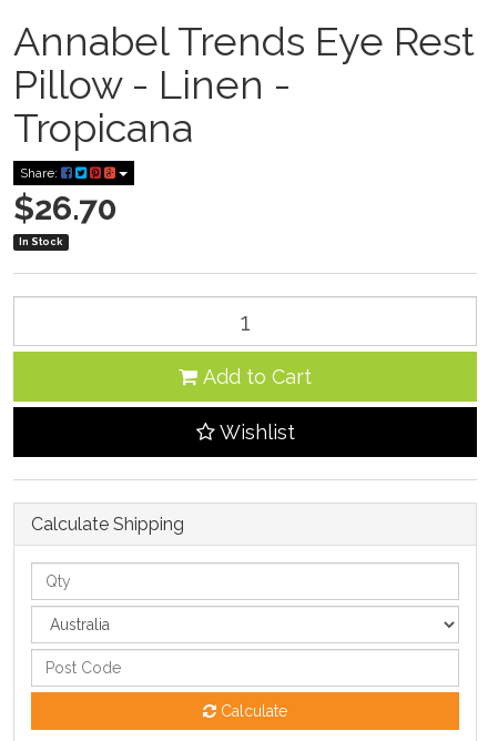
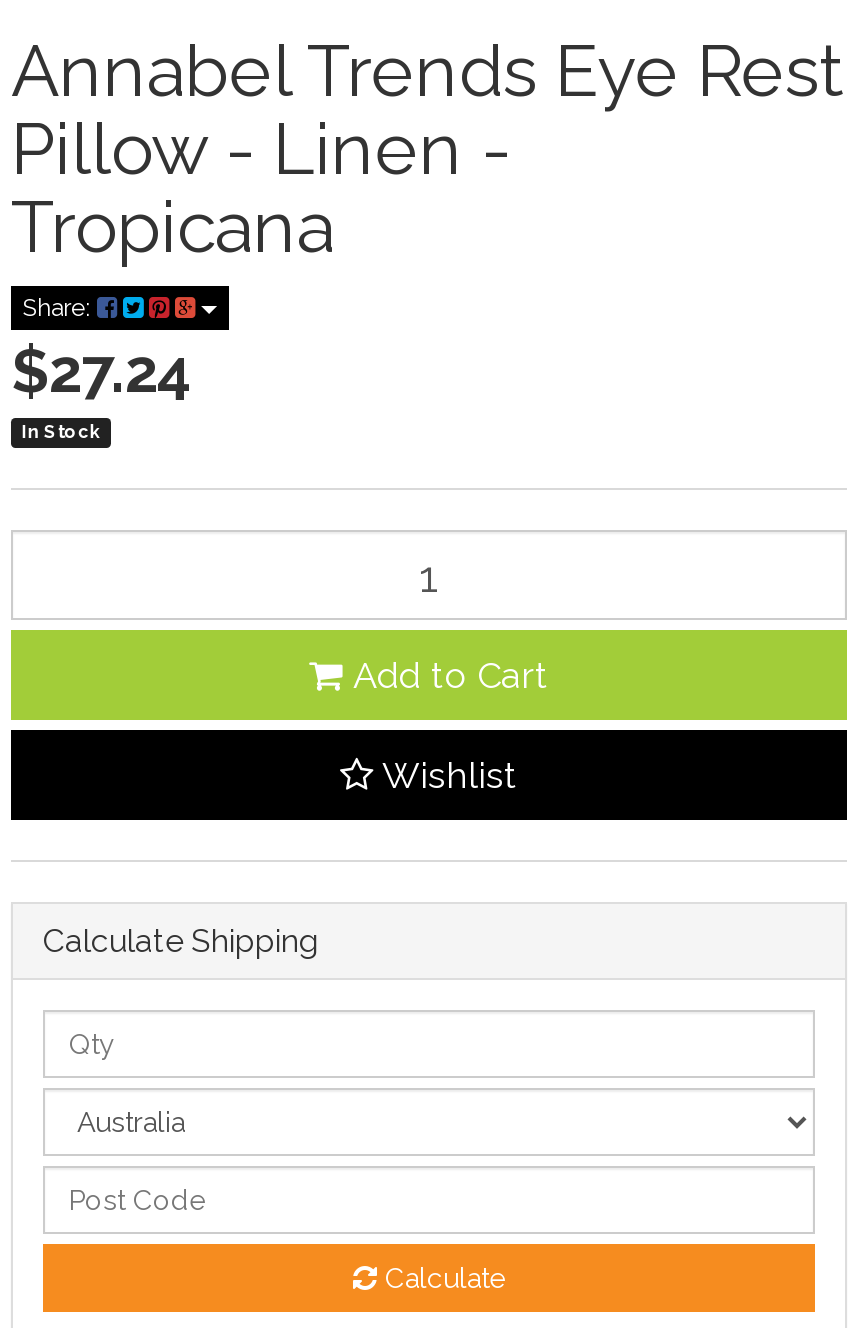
[13,189,118,228] $26.70 -> [11,336,191,406] $27.24

